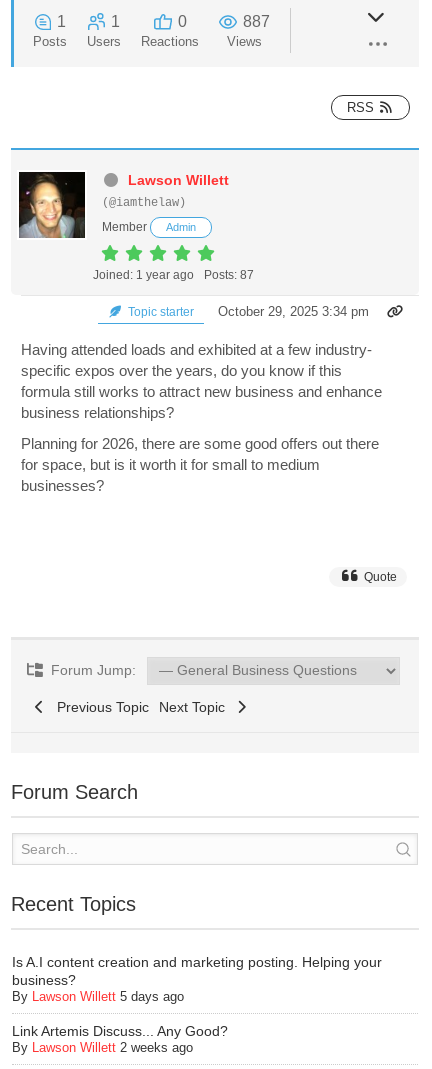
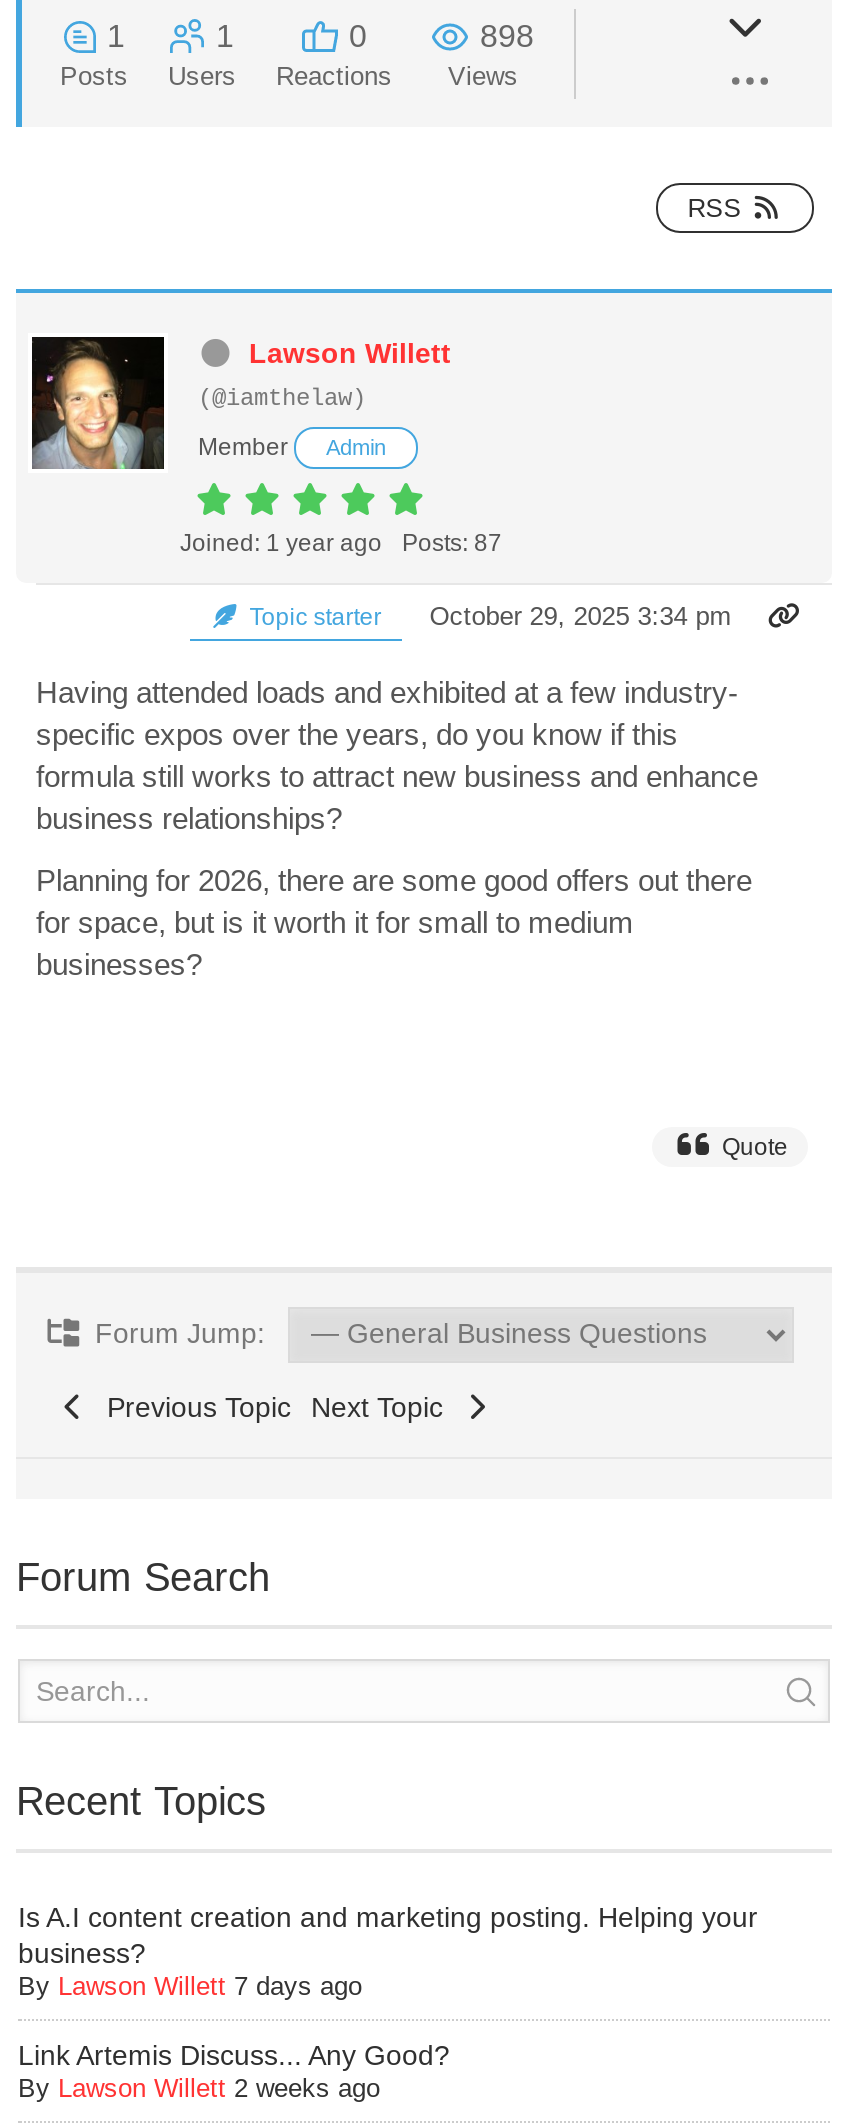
[243,13,270,30] 887 -> [480,19,534,53] 898
[12,989,184,1004] By Lawson Willett 5 days ago -> [18,1971,362,2001] By Lawson Willett 7 days ago

